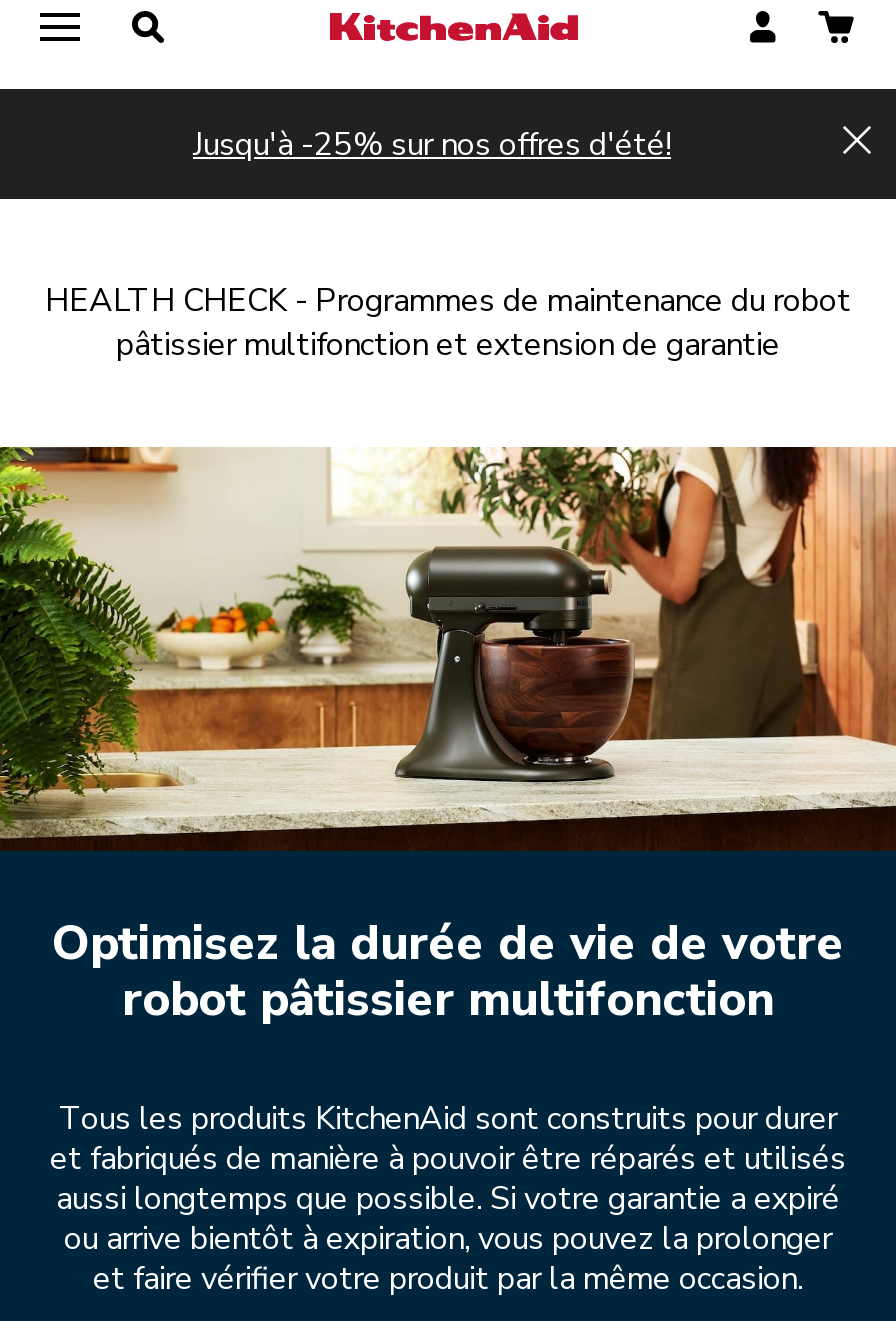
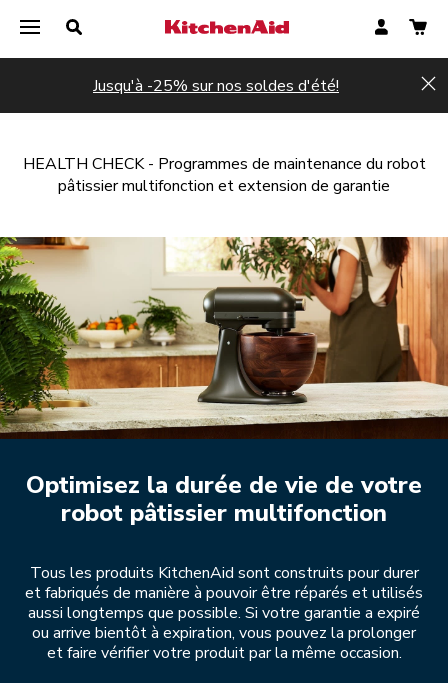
[193,122,671,166] Jusqu'à -25% sur nos offres d'été! -> [93,74,339,96] Jusqu'à -25% sur nos soldes d'été!

